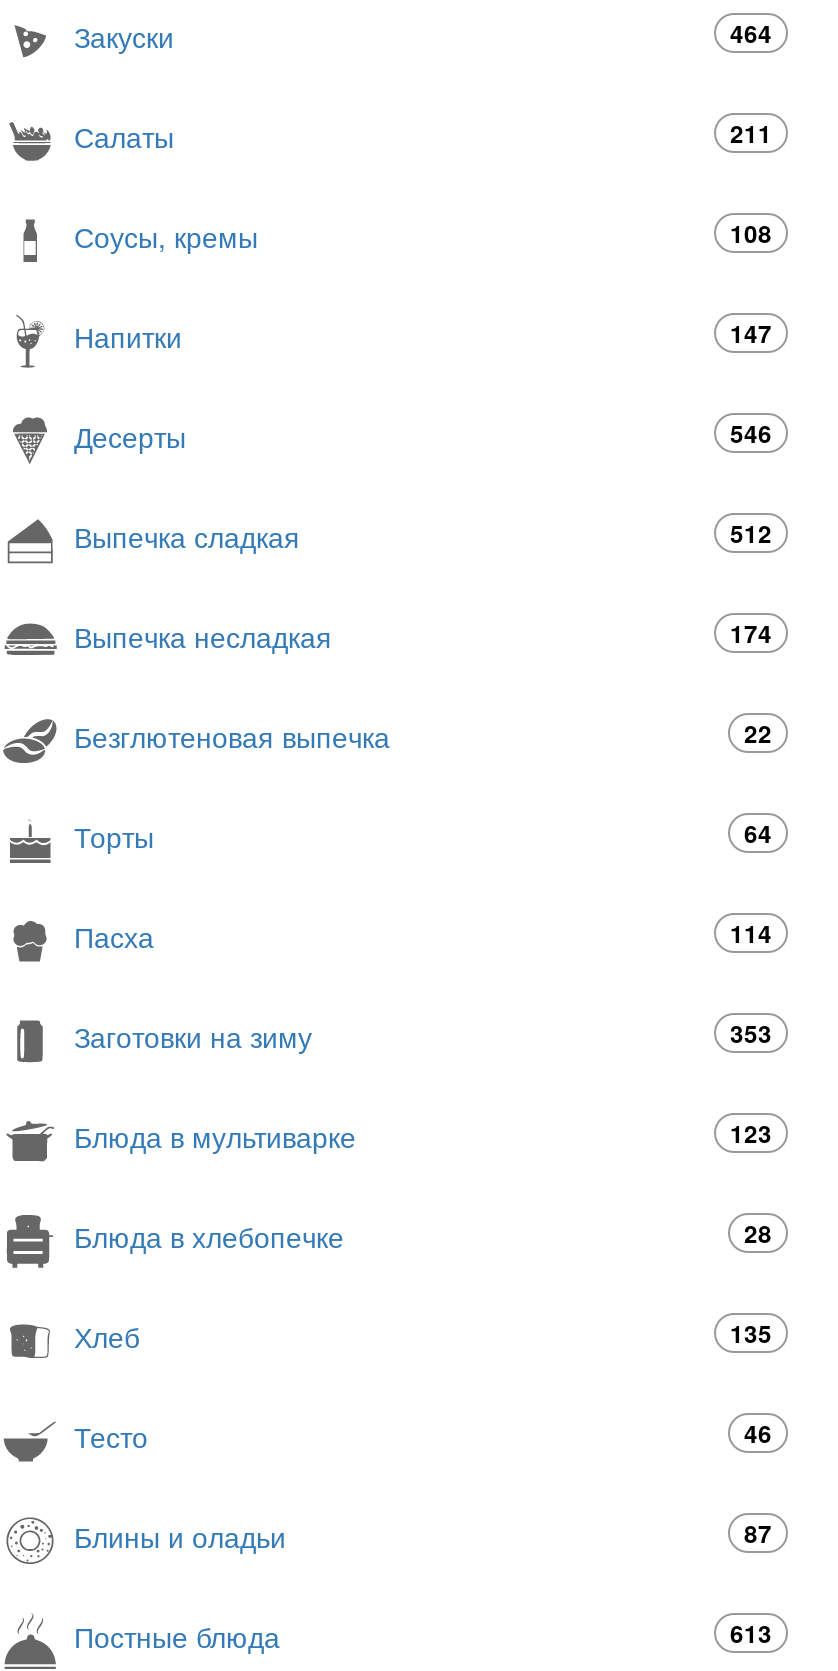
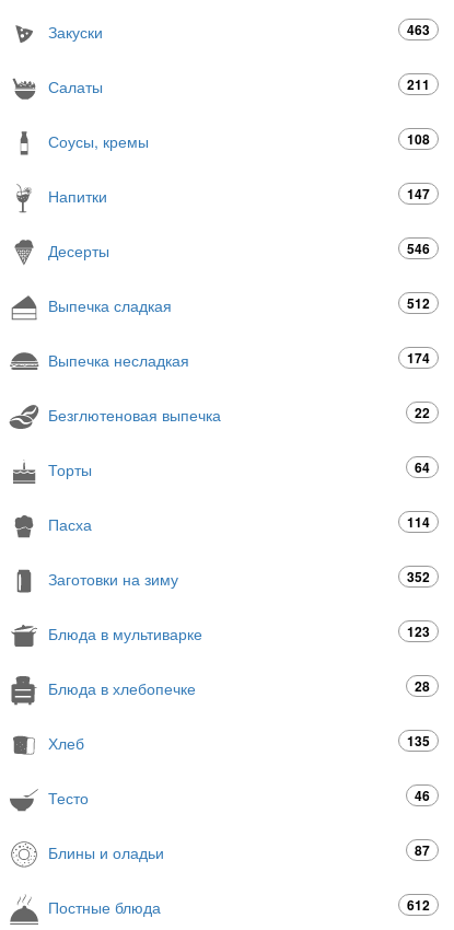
[730,14,772,50] 464 -> [407,19,430,39] 463
[730,1014,772,1050] 353 -> [407,566,430,586] 352
[730,1614,772,1650] 613 -> [407,895,430,914] 612

